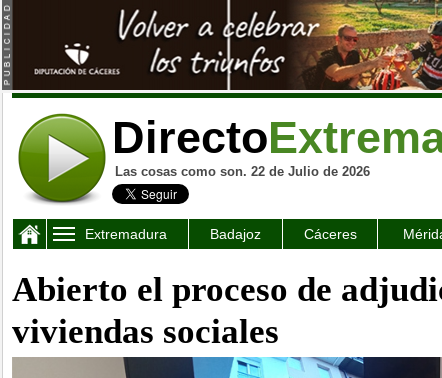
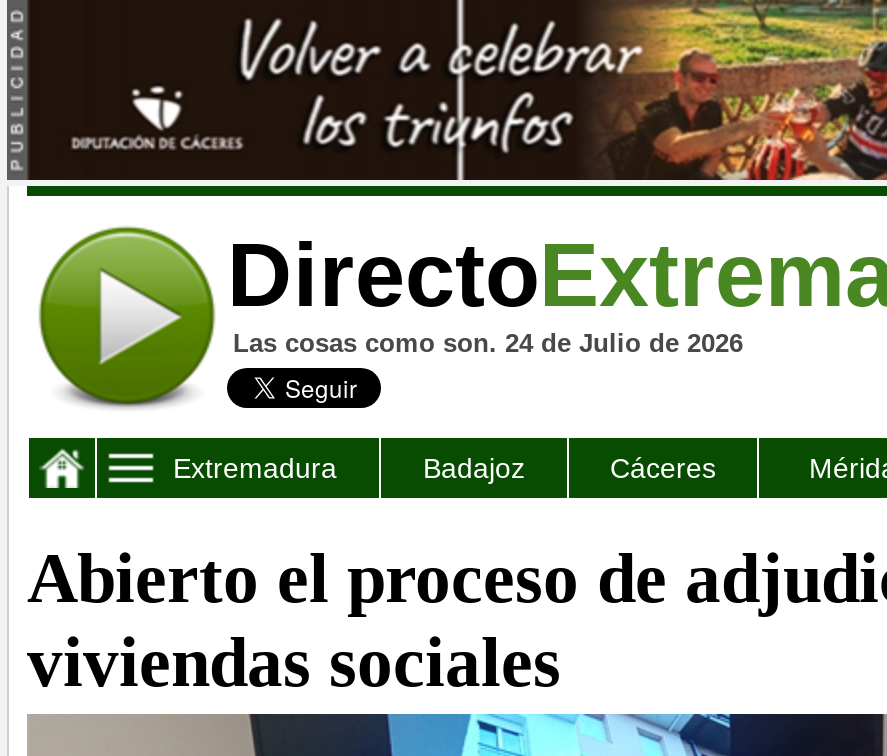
[115,164,370,179] Las cosas como son. 22 de Julio de 2026 -> [233,328,743,358] Las cosas como son. 24 de Julio de 2026

